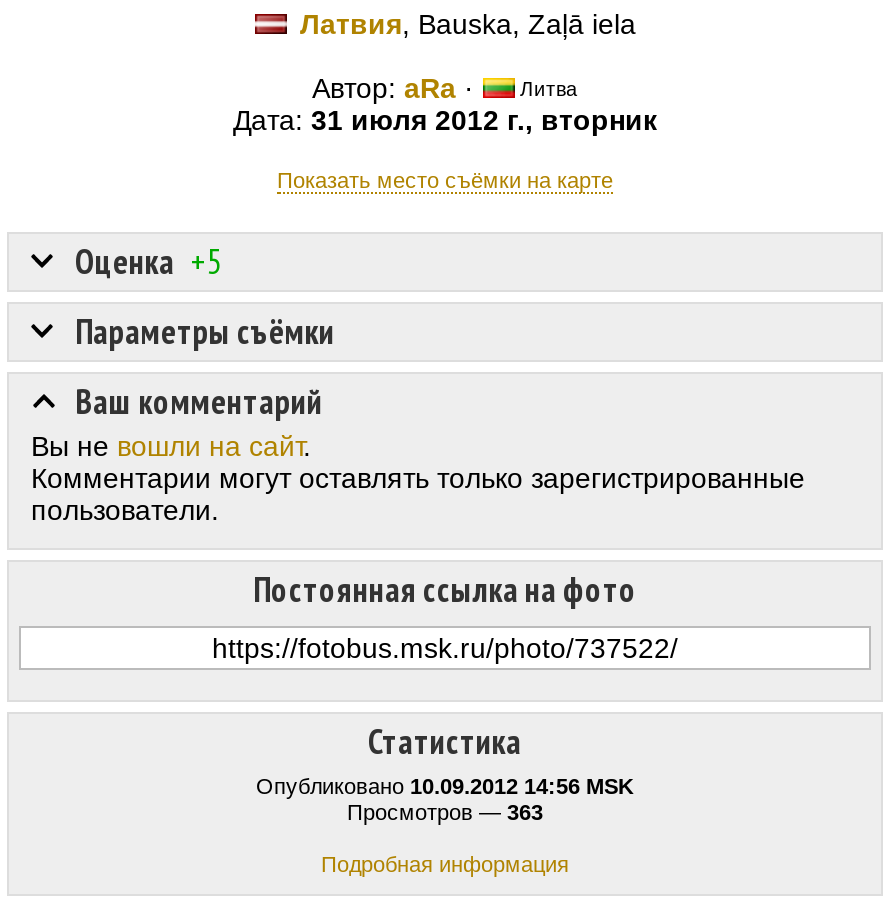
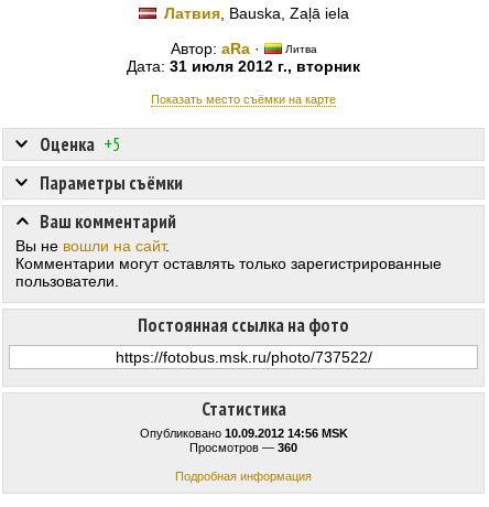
[347,800,543,824] Просмотров — 363 -> [189,441,297,454] Просмотров — 360

